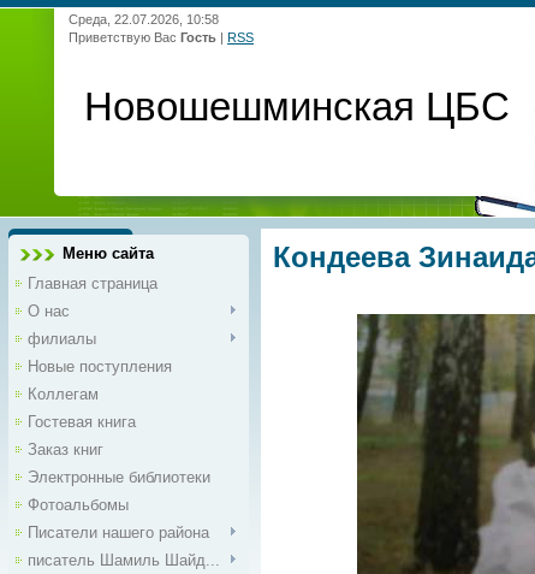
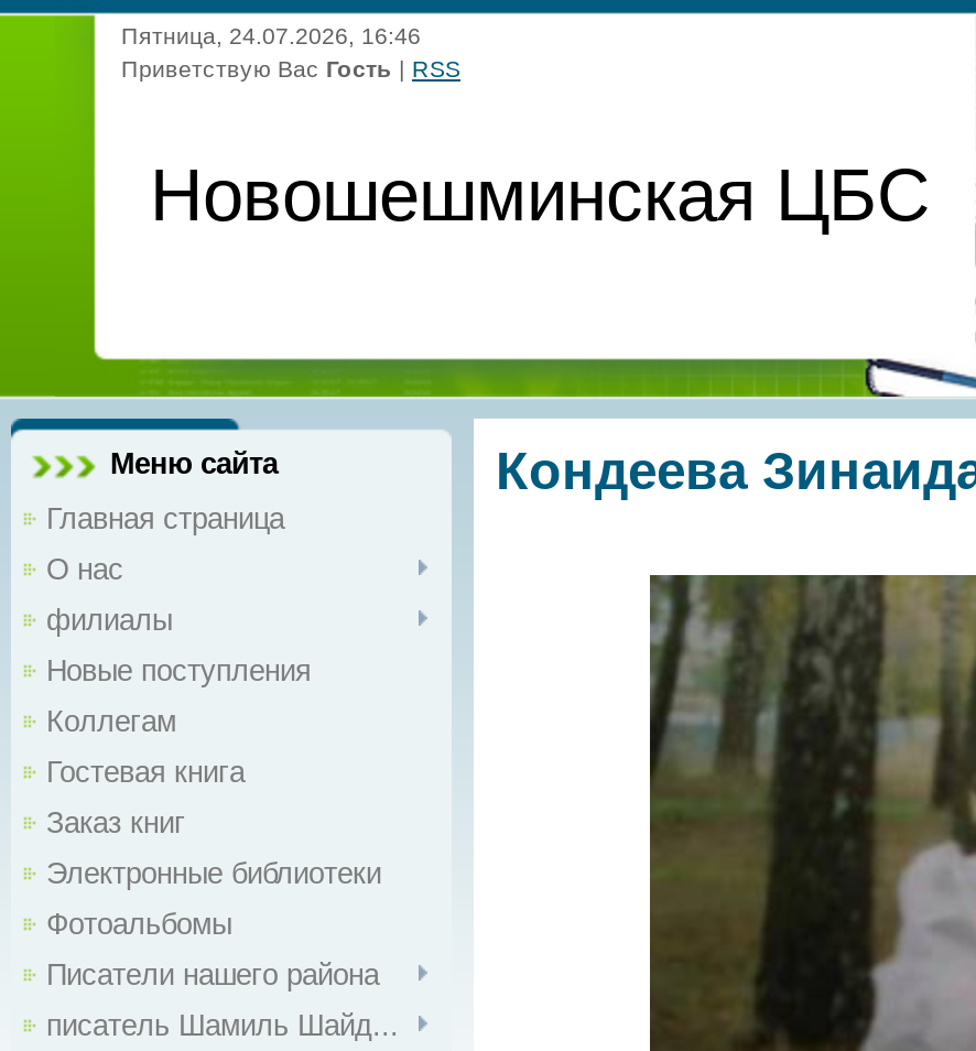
[69,12,219,26] Среда, 22.07.2026, 10:58 -> [121,22,421,48] Пятница, 24.07.2026, 16:46

